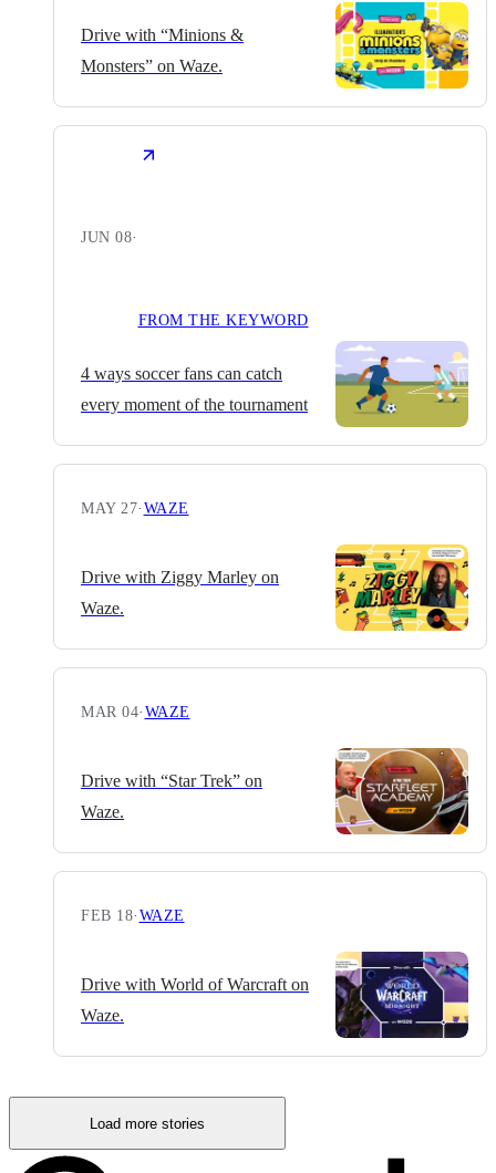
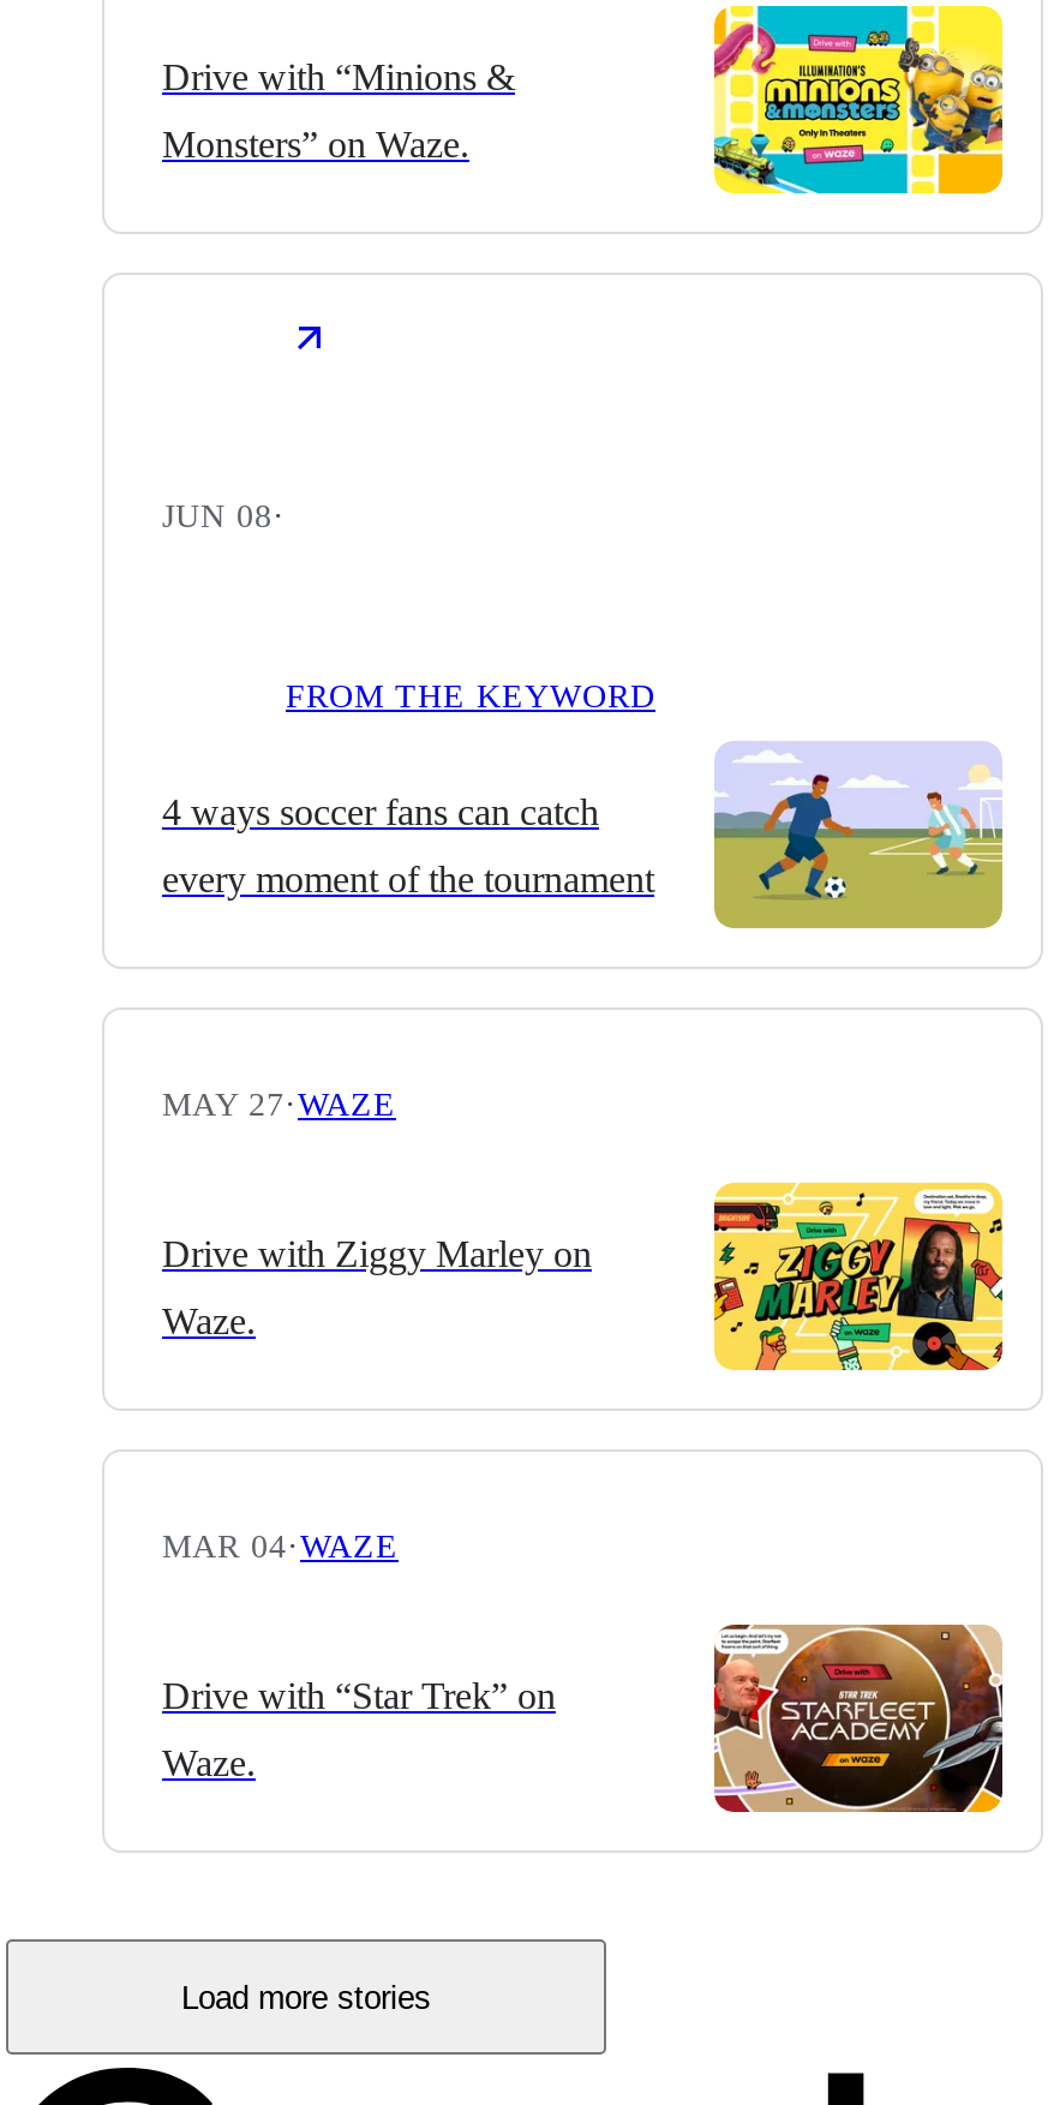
[81,908,184,924] FEB 18 · WAZE -> none
[81,951,469,1039] [image] | Drive with World of Warcraft on | Waze. -> none

